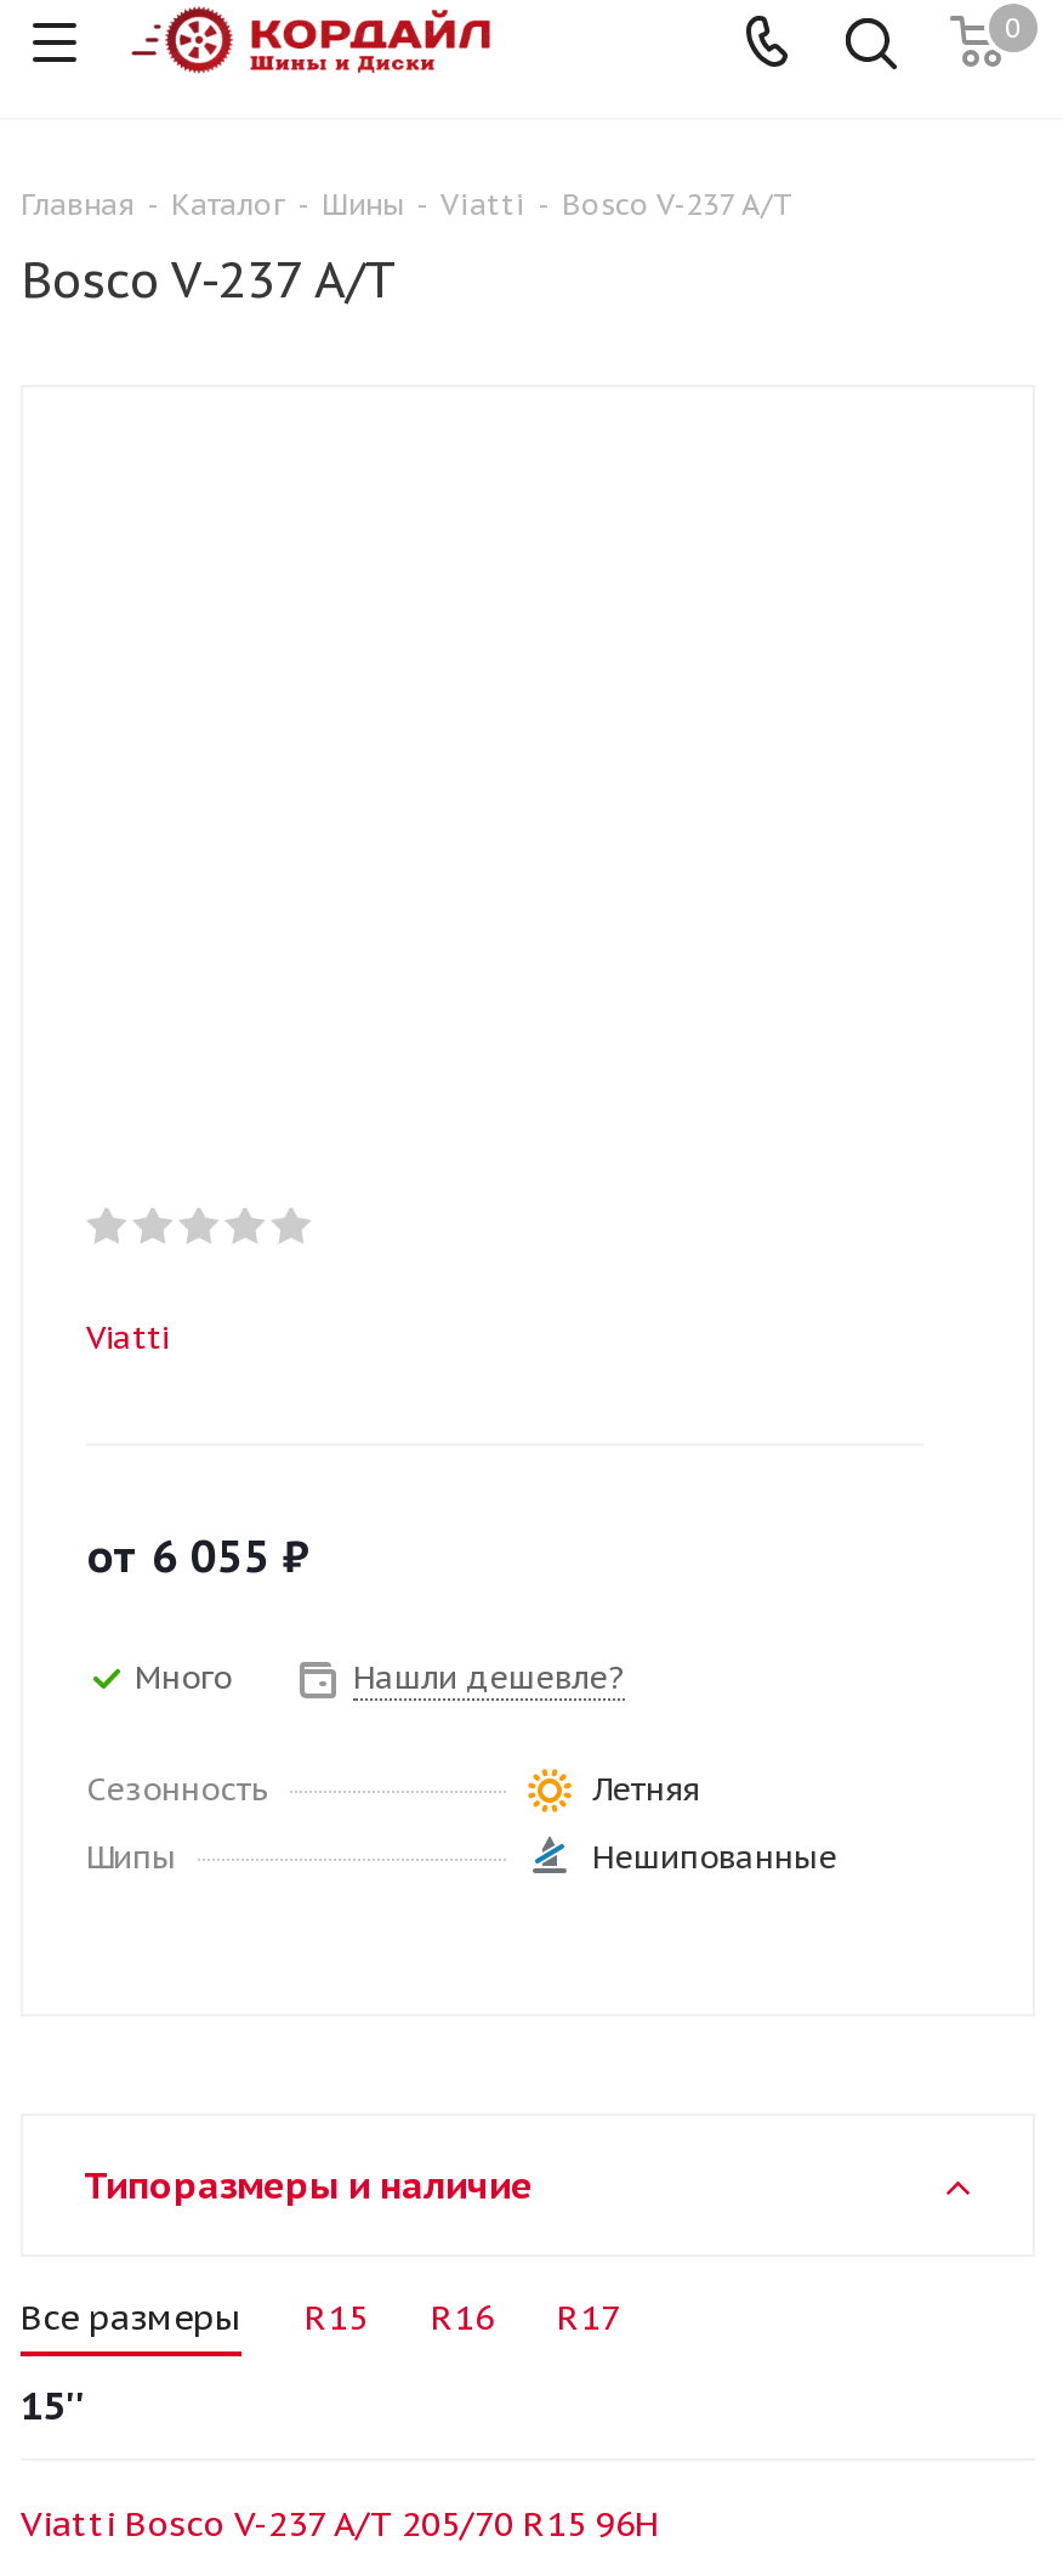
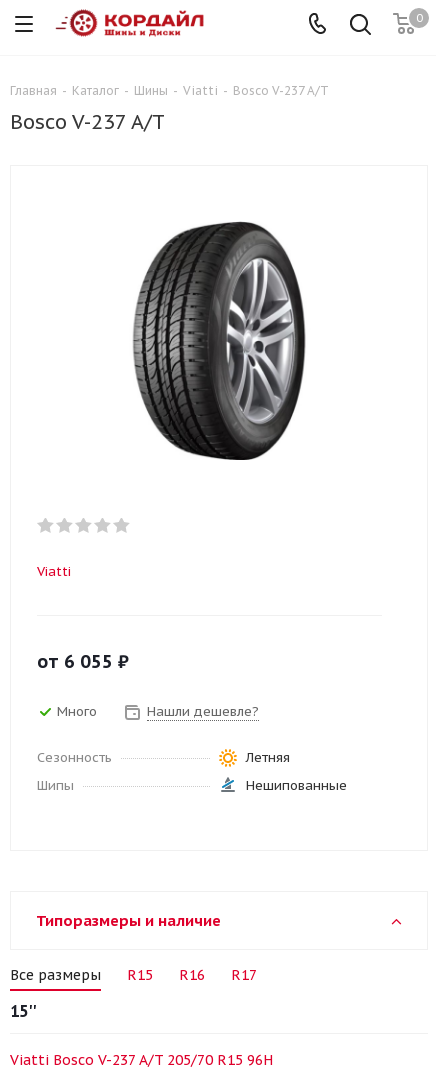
none -> [132,221,306,461] [image]

